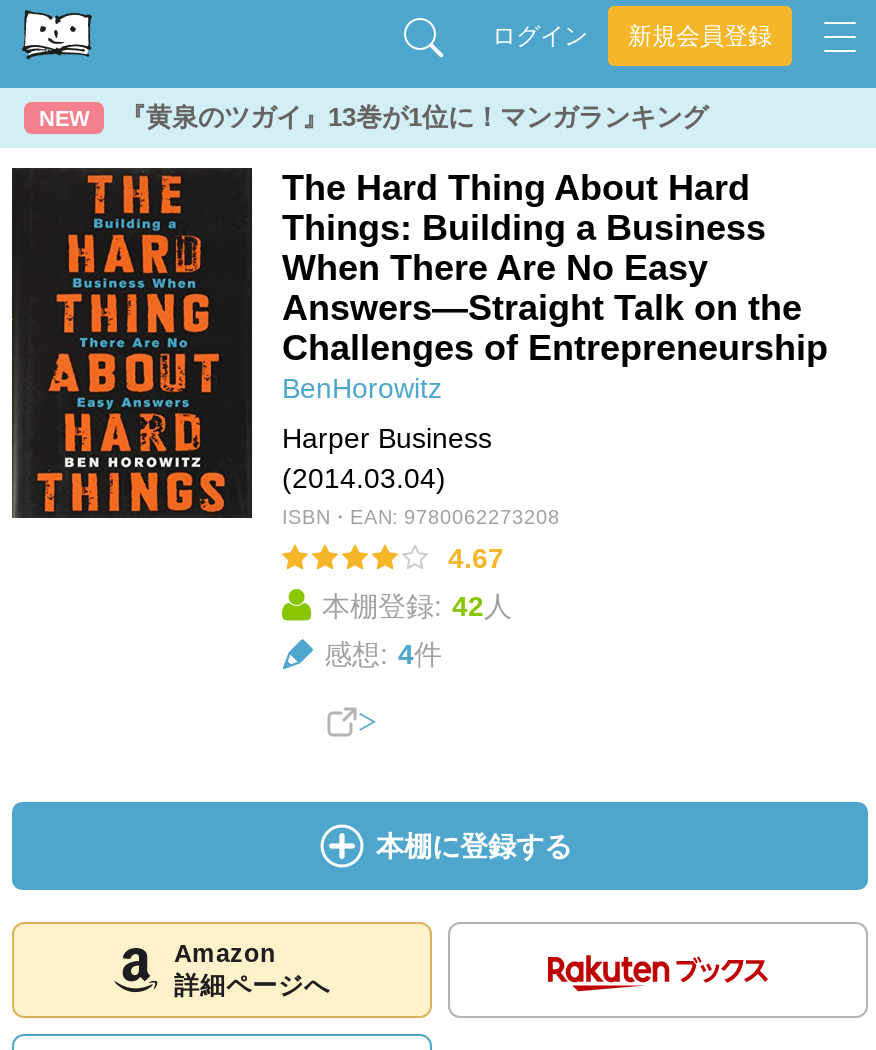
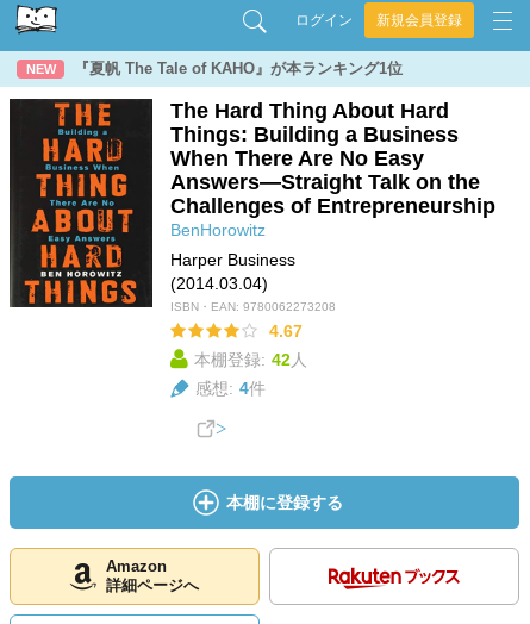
[120,102,708,132] 『黄泉のツガイ』13巻が1位に！マンガランキング -> [74,60,403,77] 『夏帆 The Tale of KAHO』が本ランキング1位

